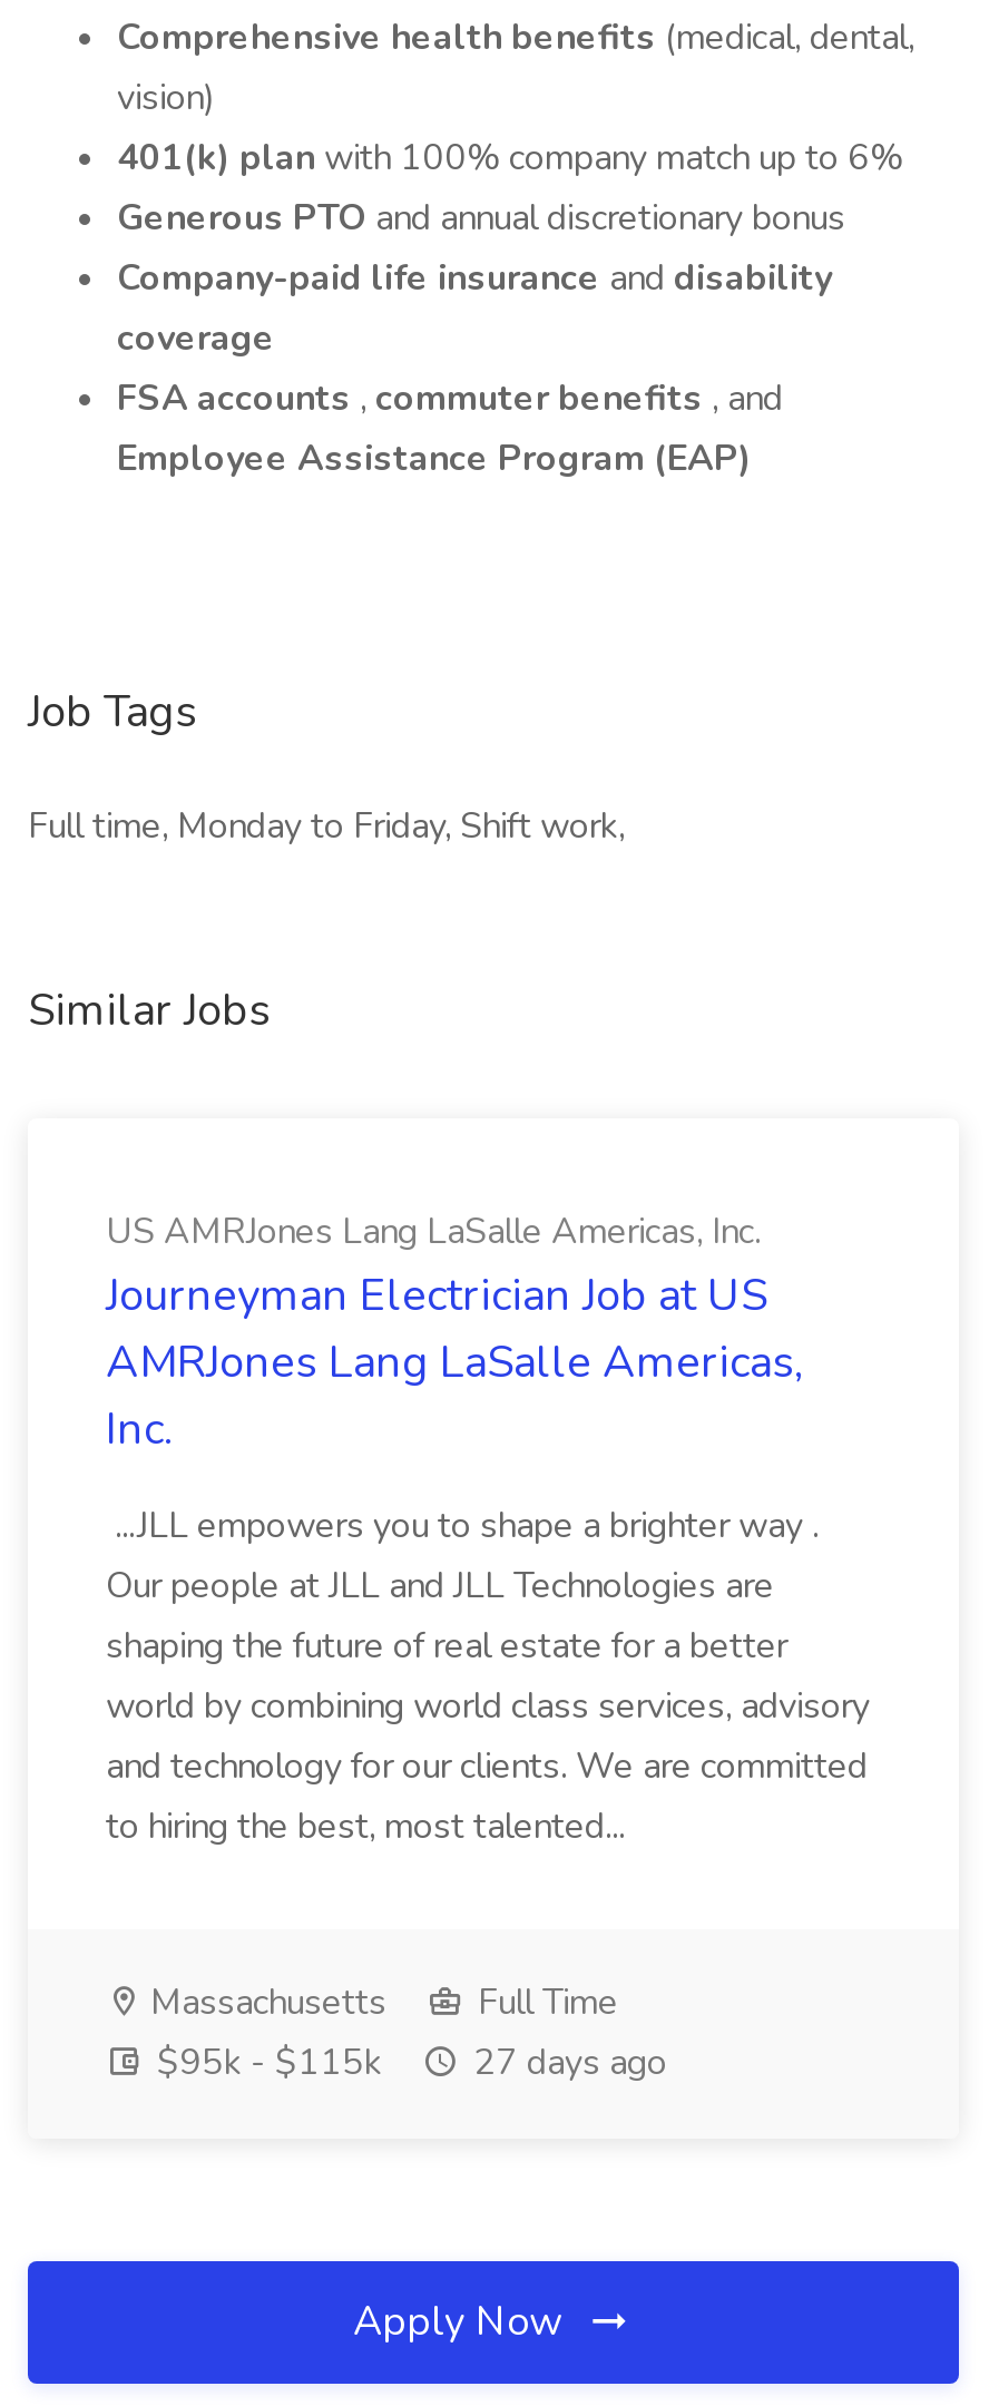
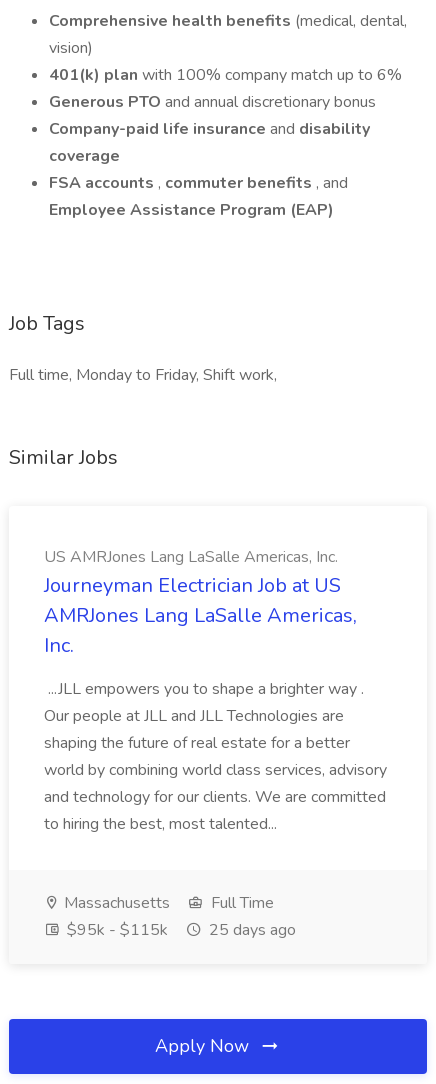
[148,2038,667,2087] $95k - $115k 27 days ago -> [63,919,296,941] $95k - $115k 25 days ago

